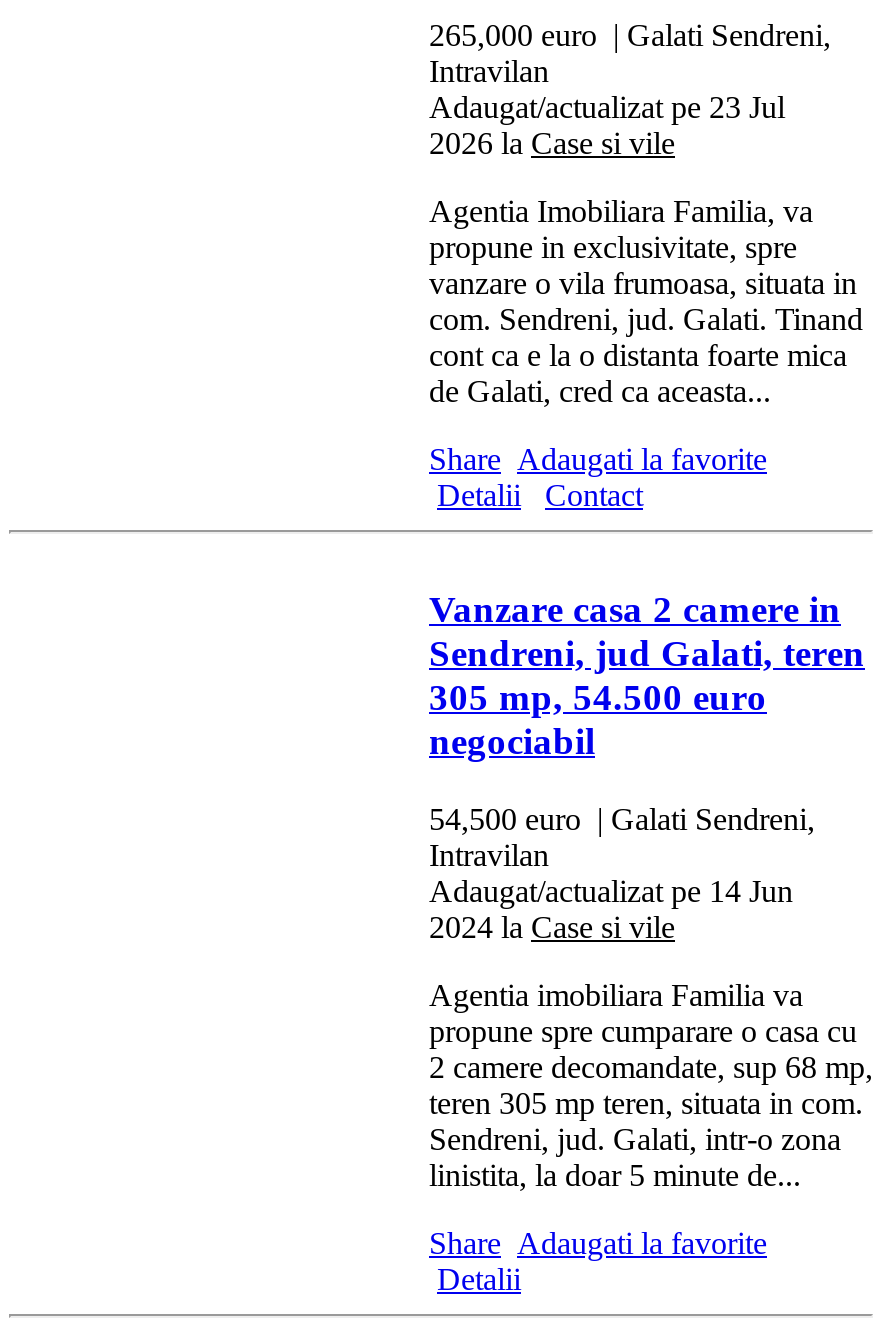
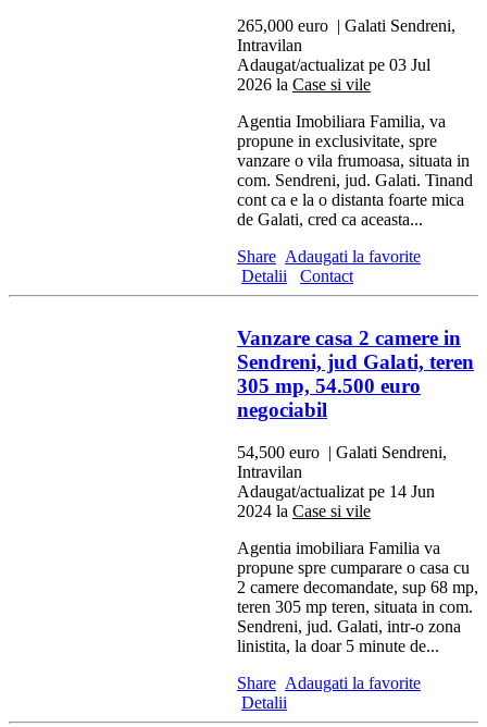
[429,91,785,125] Adaugat/actualizat pe 23 Jul -> [237,56,430,74] Adaugat/actualizat pe 03 Jul

